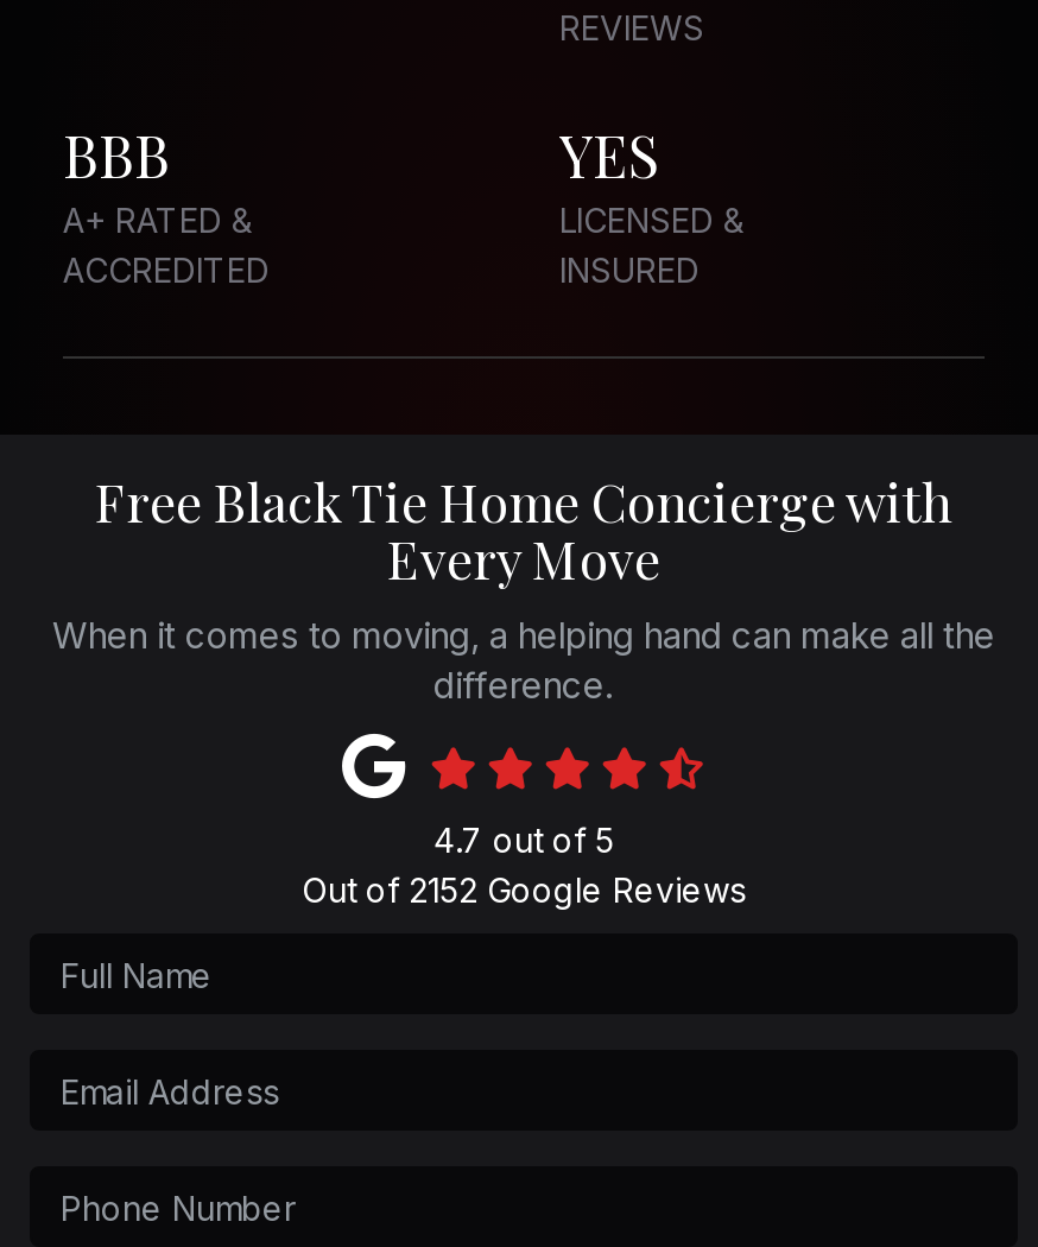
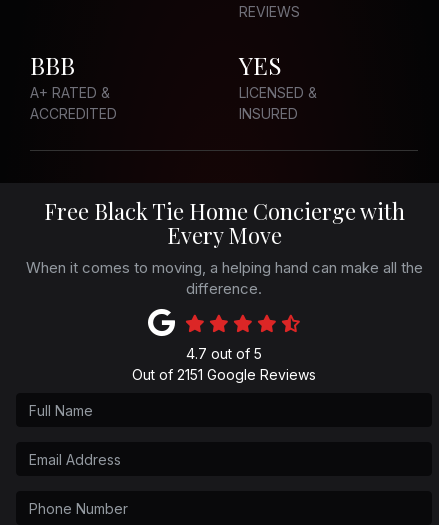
[302,869,746,910] Out of 2152 Google Reviews -> [132,366,316,383] Out of 2151 Google Reviews

